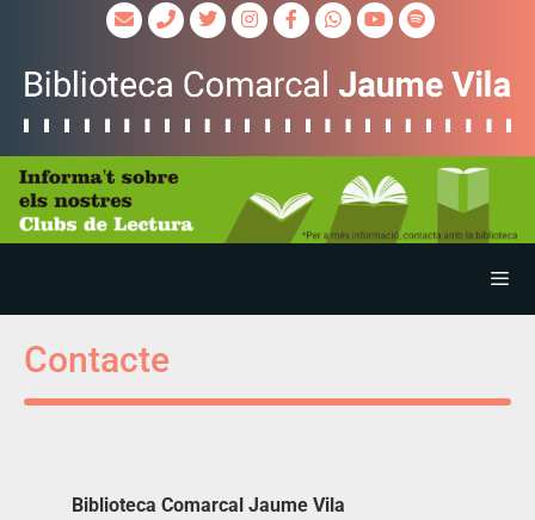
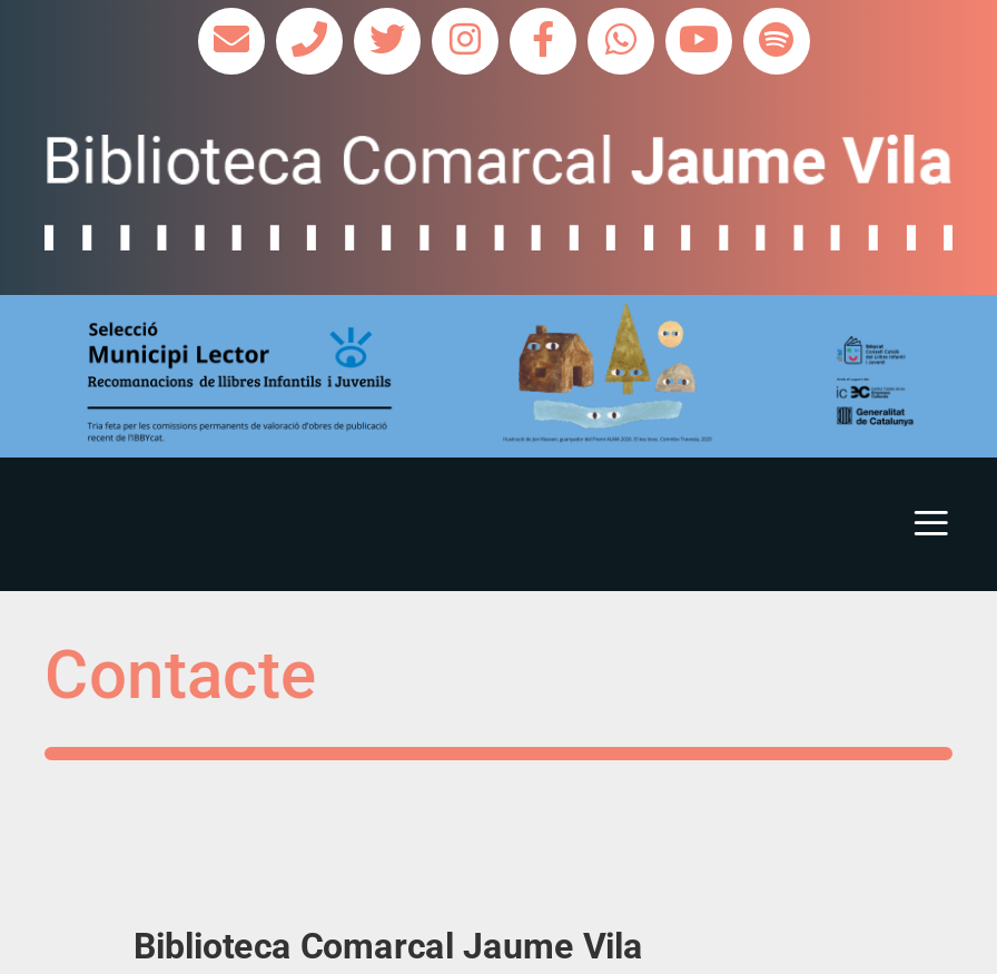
[4,155,531,244] [image] -> [7,293,990,460] [image]

